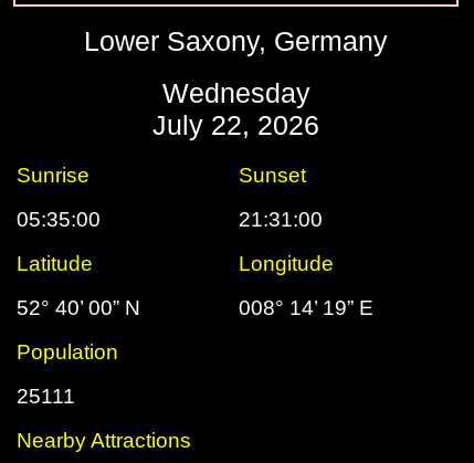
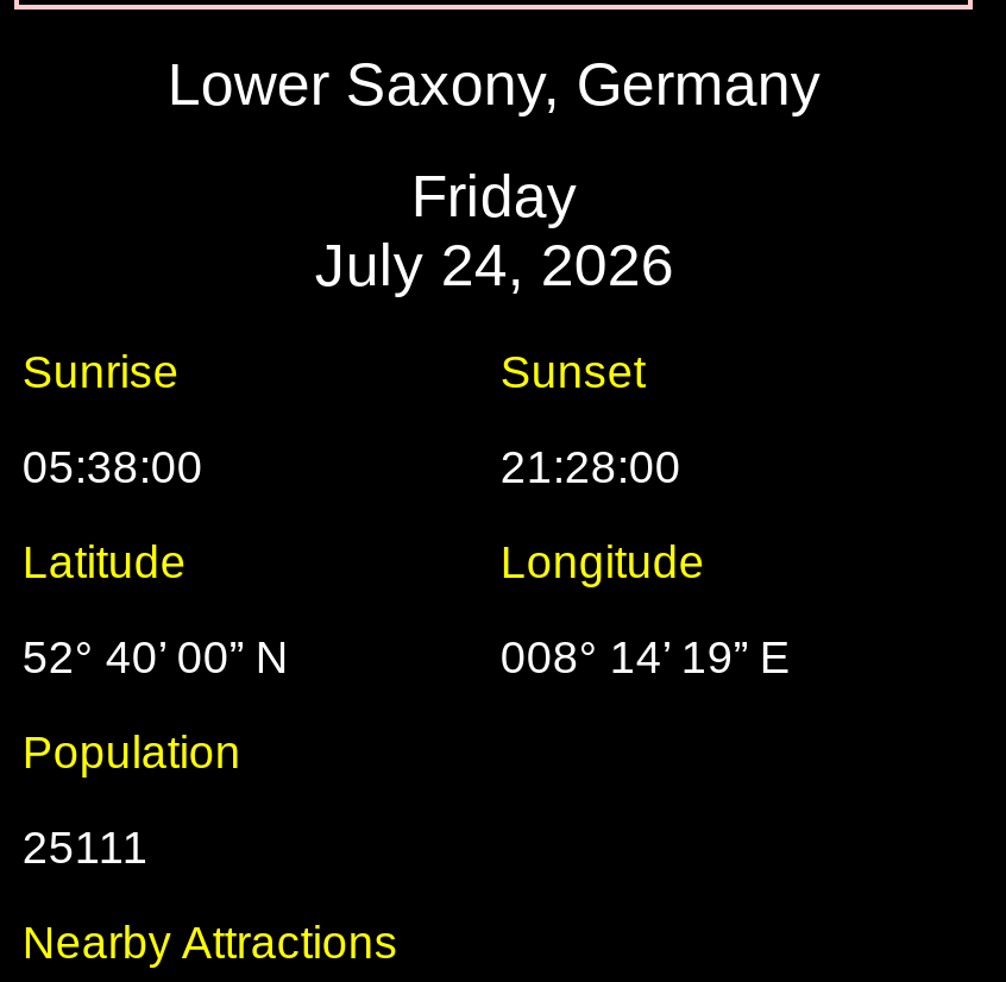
[153,77,320,140] Wednesday | July 22, 2026 -> [315,162,674,297] Friday | July 24, 2026
[17,208,101,231] 05:35:00 -> [22,442,203,492] 05:38:00
[239,208,323,231] 21:31:00 -> [500,442,681,492] 21:28:00

